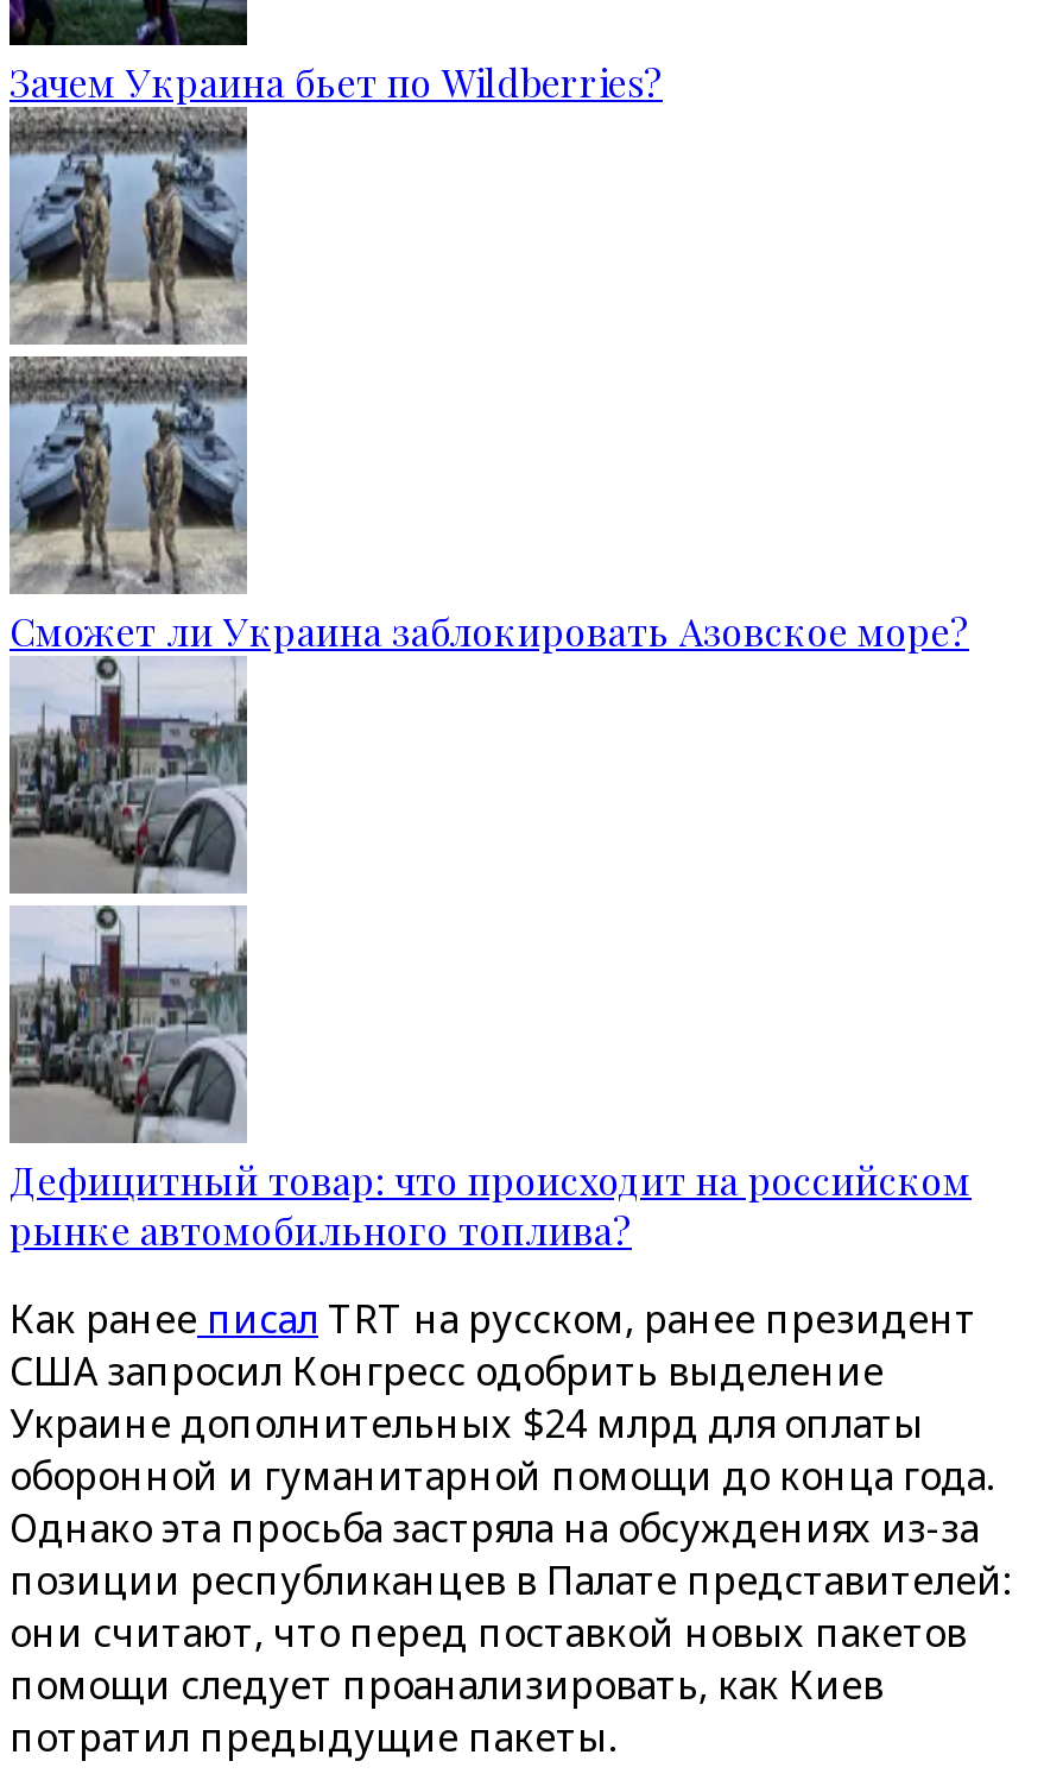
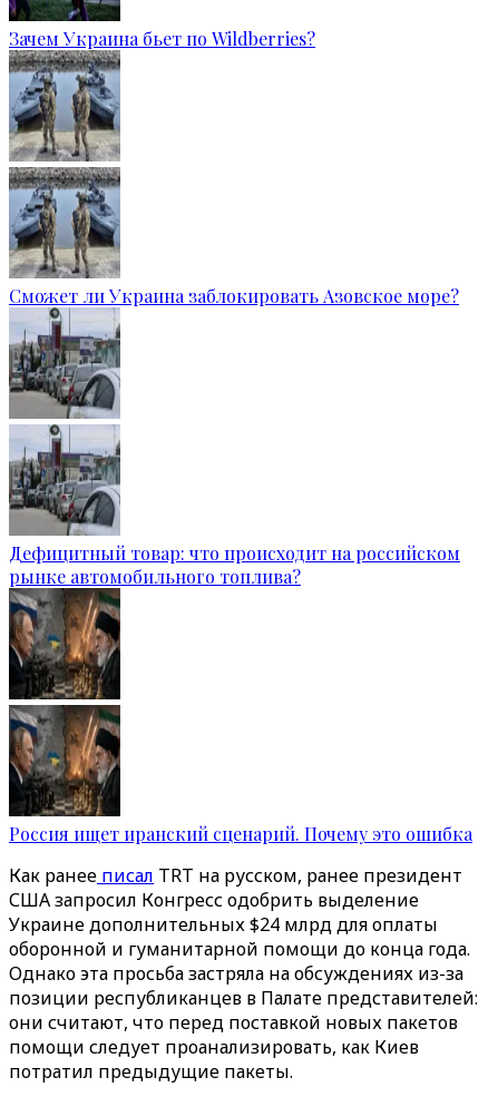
none -> [8,591,472,845] [image] | Россия ищет иранский сценарий. Почему это ошибка

